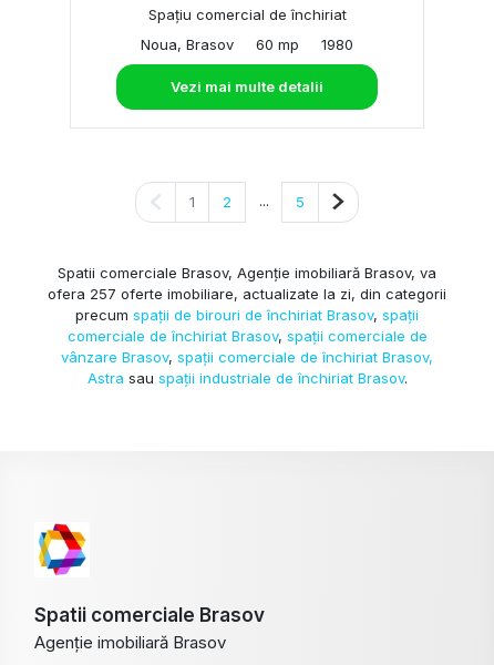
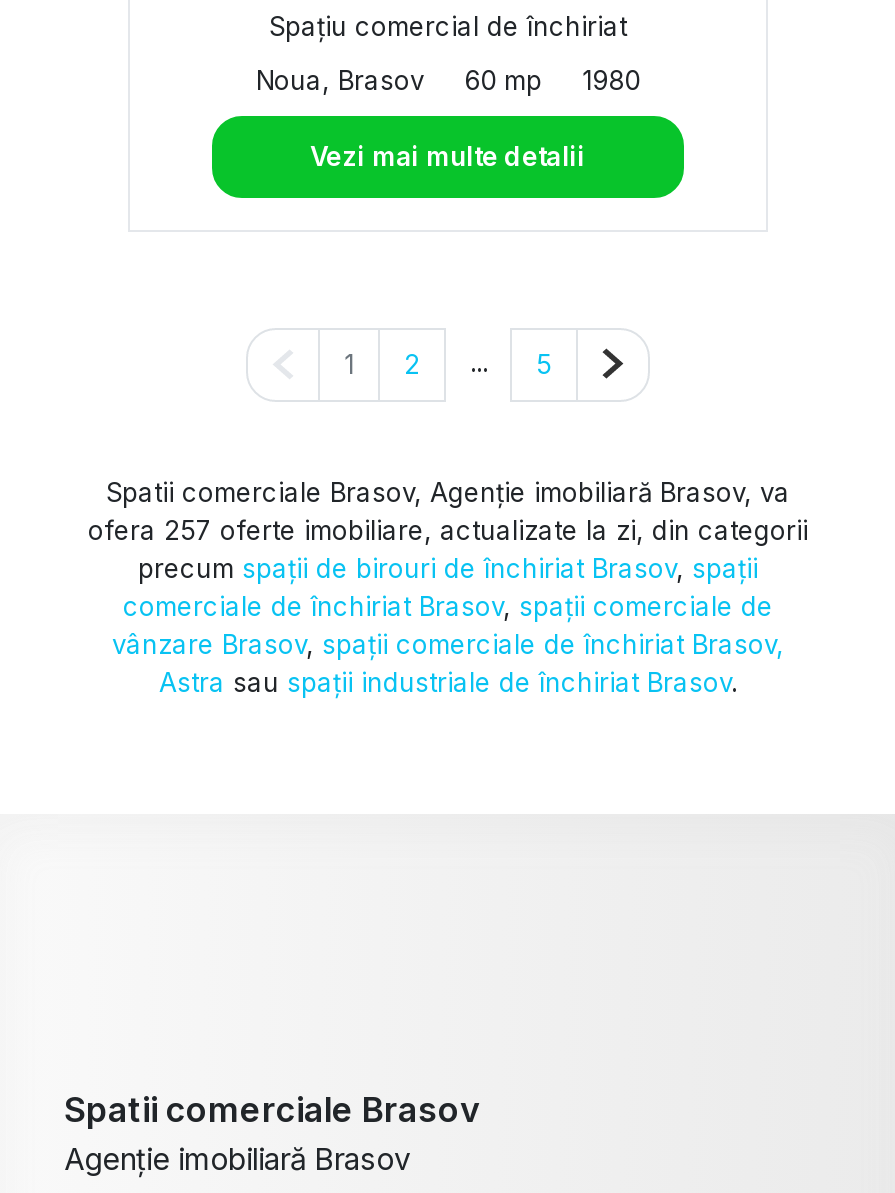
[38,523,86,576] [image] -> none

